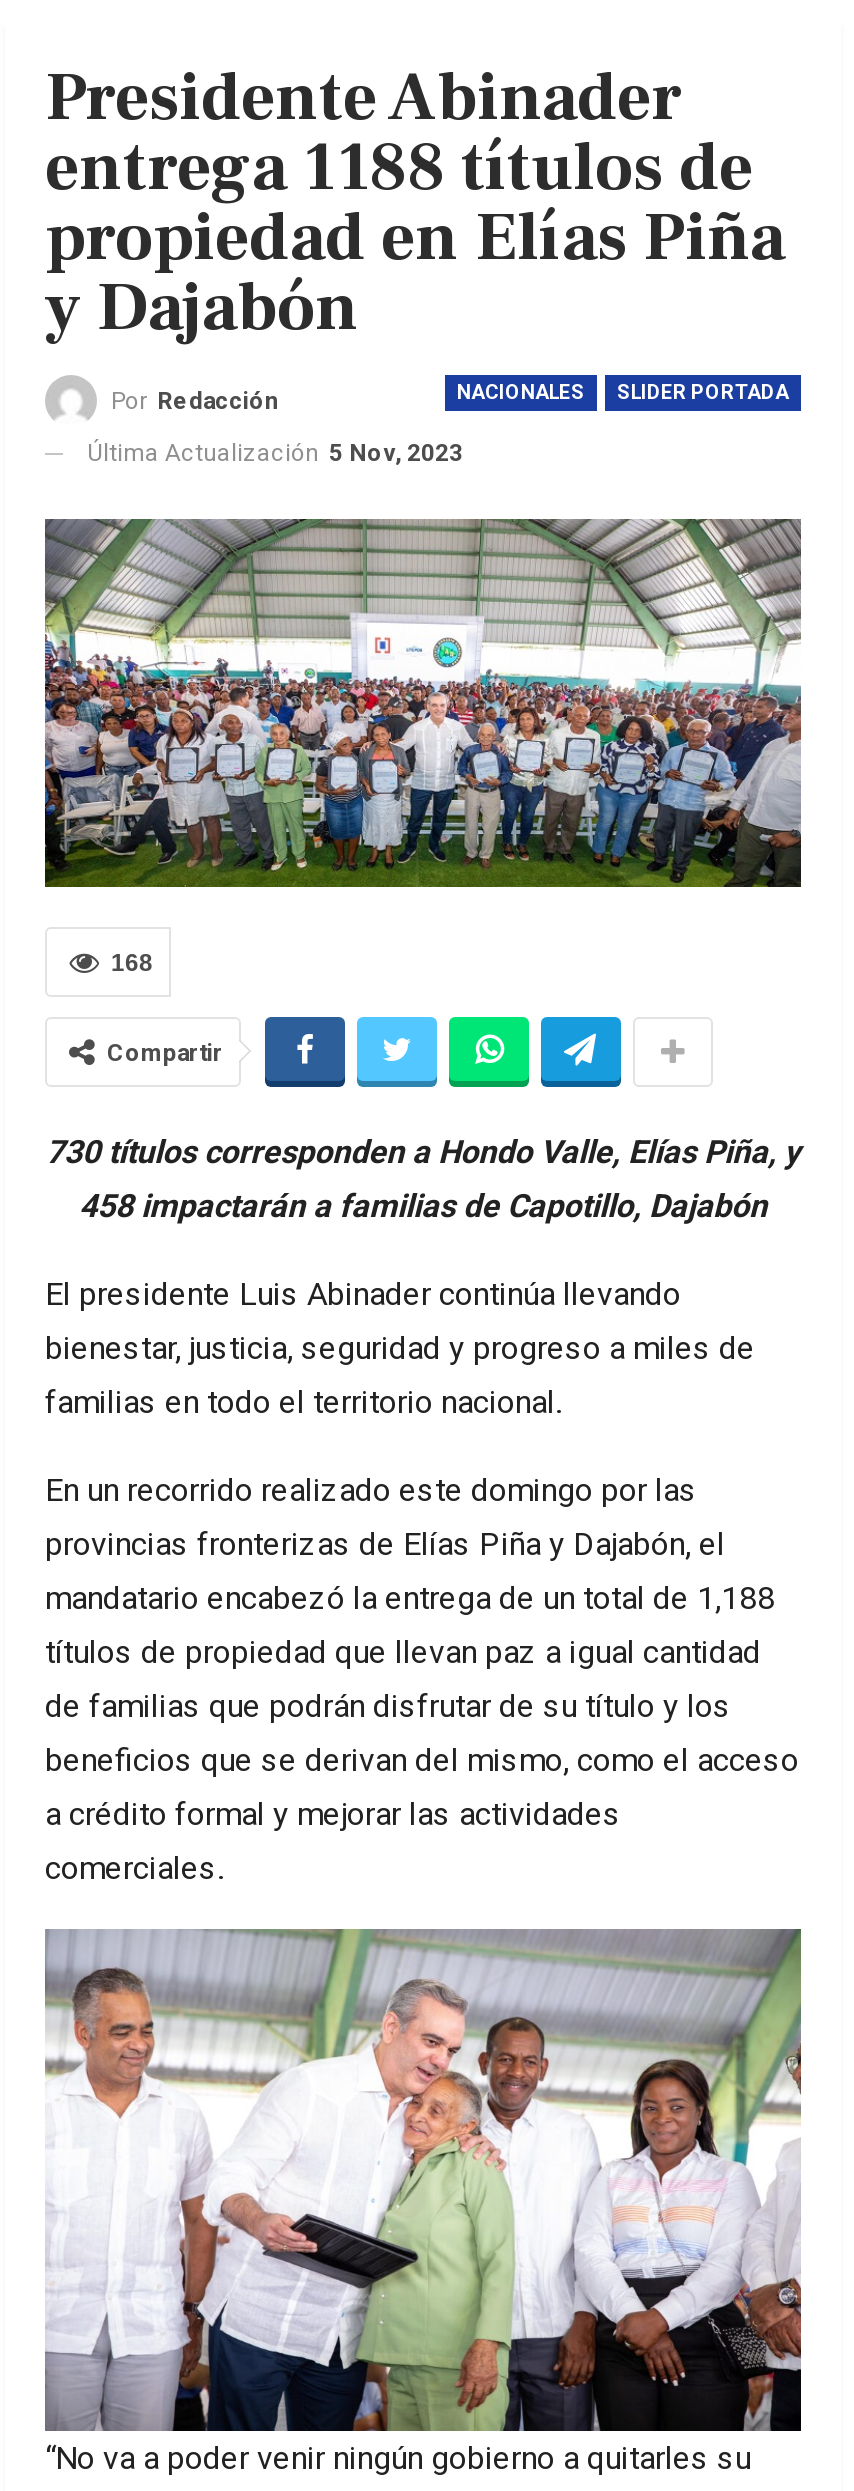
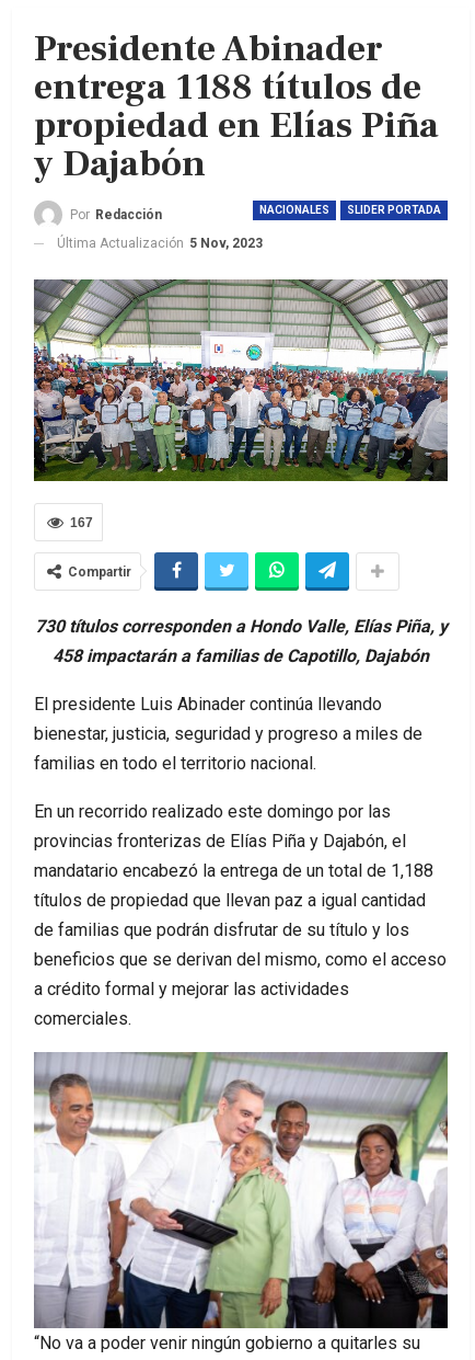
[111,948,153,976] 168 -> [70,515,93,530] 167

